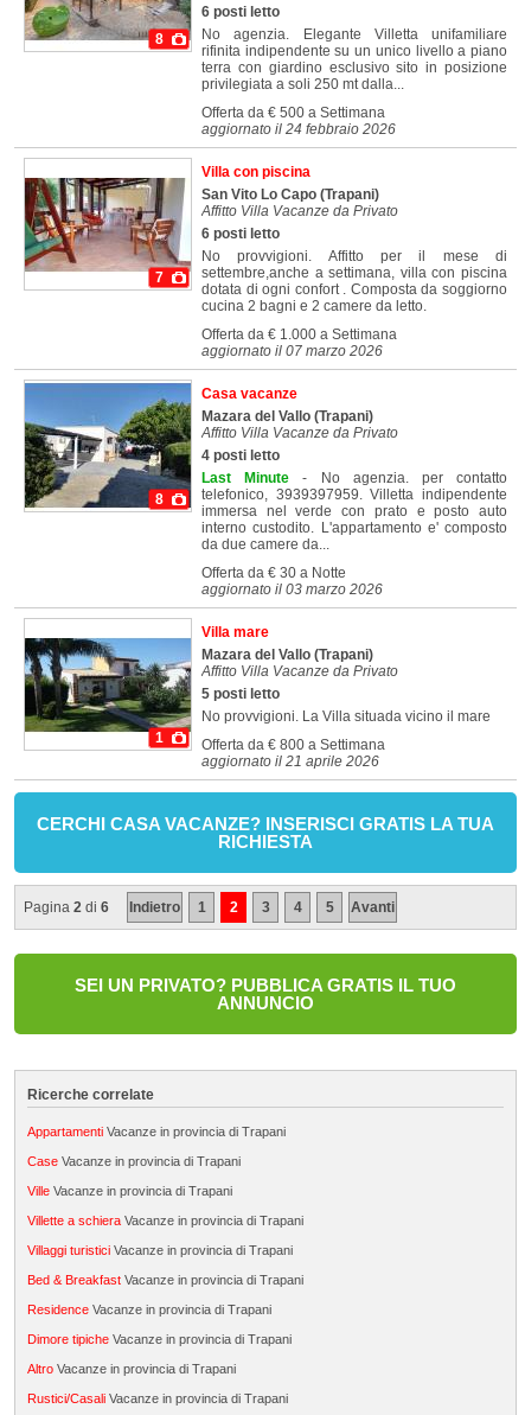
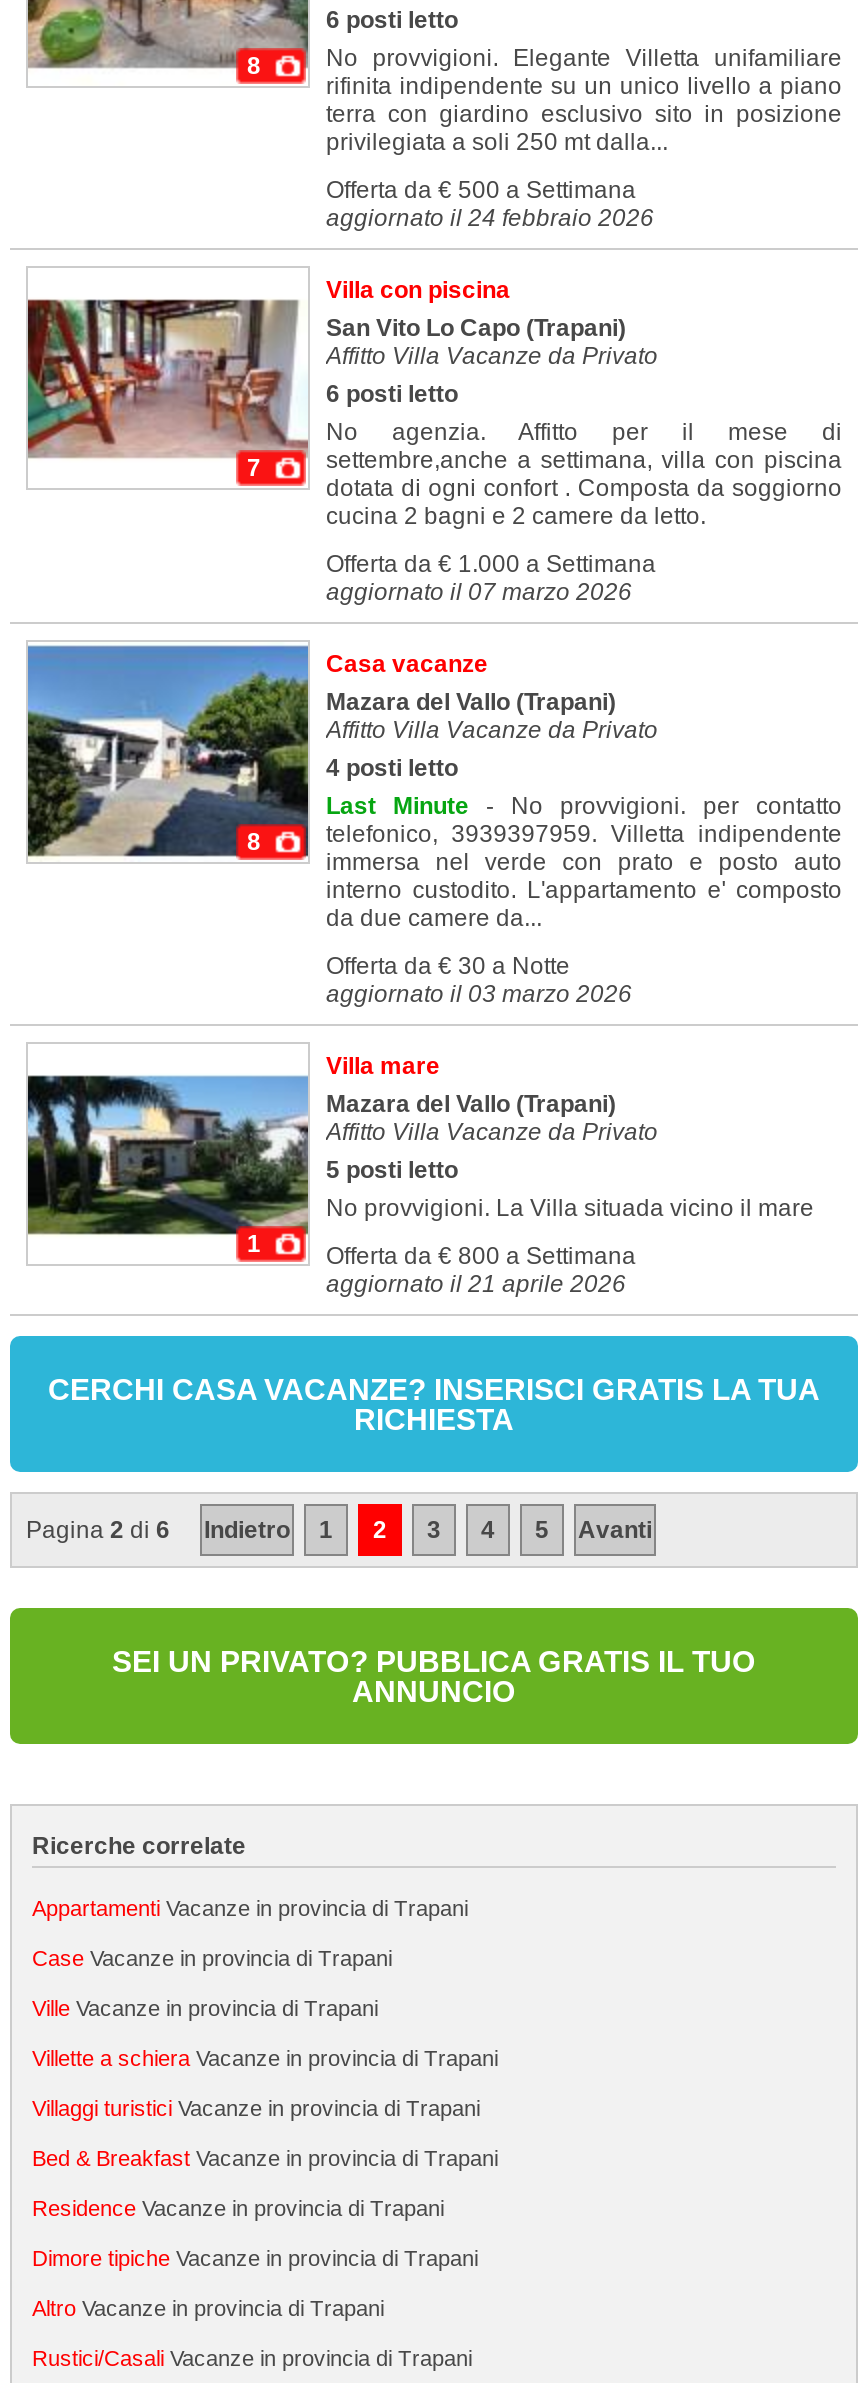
[201,26,507,43] No agenzia. Elegante Villetta unifamiliare -> [326,44,842,72] No provvigioni. Elegante Villetta unifamiliare
[201,248,507,264] No provvigioni. Affitto per il mese di -> [326,418,842,446] No agenzia. Affitto per il mese di
[201,470,507,486] Last Minute - No agenzia. per contatto -> [326,792,842,820] Last Minute - No provvigioni. per contatto

